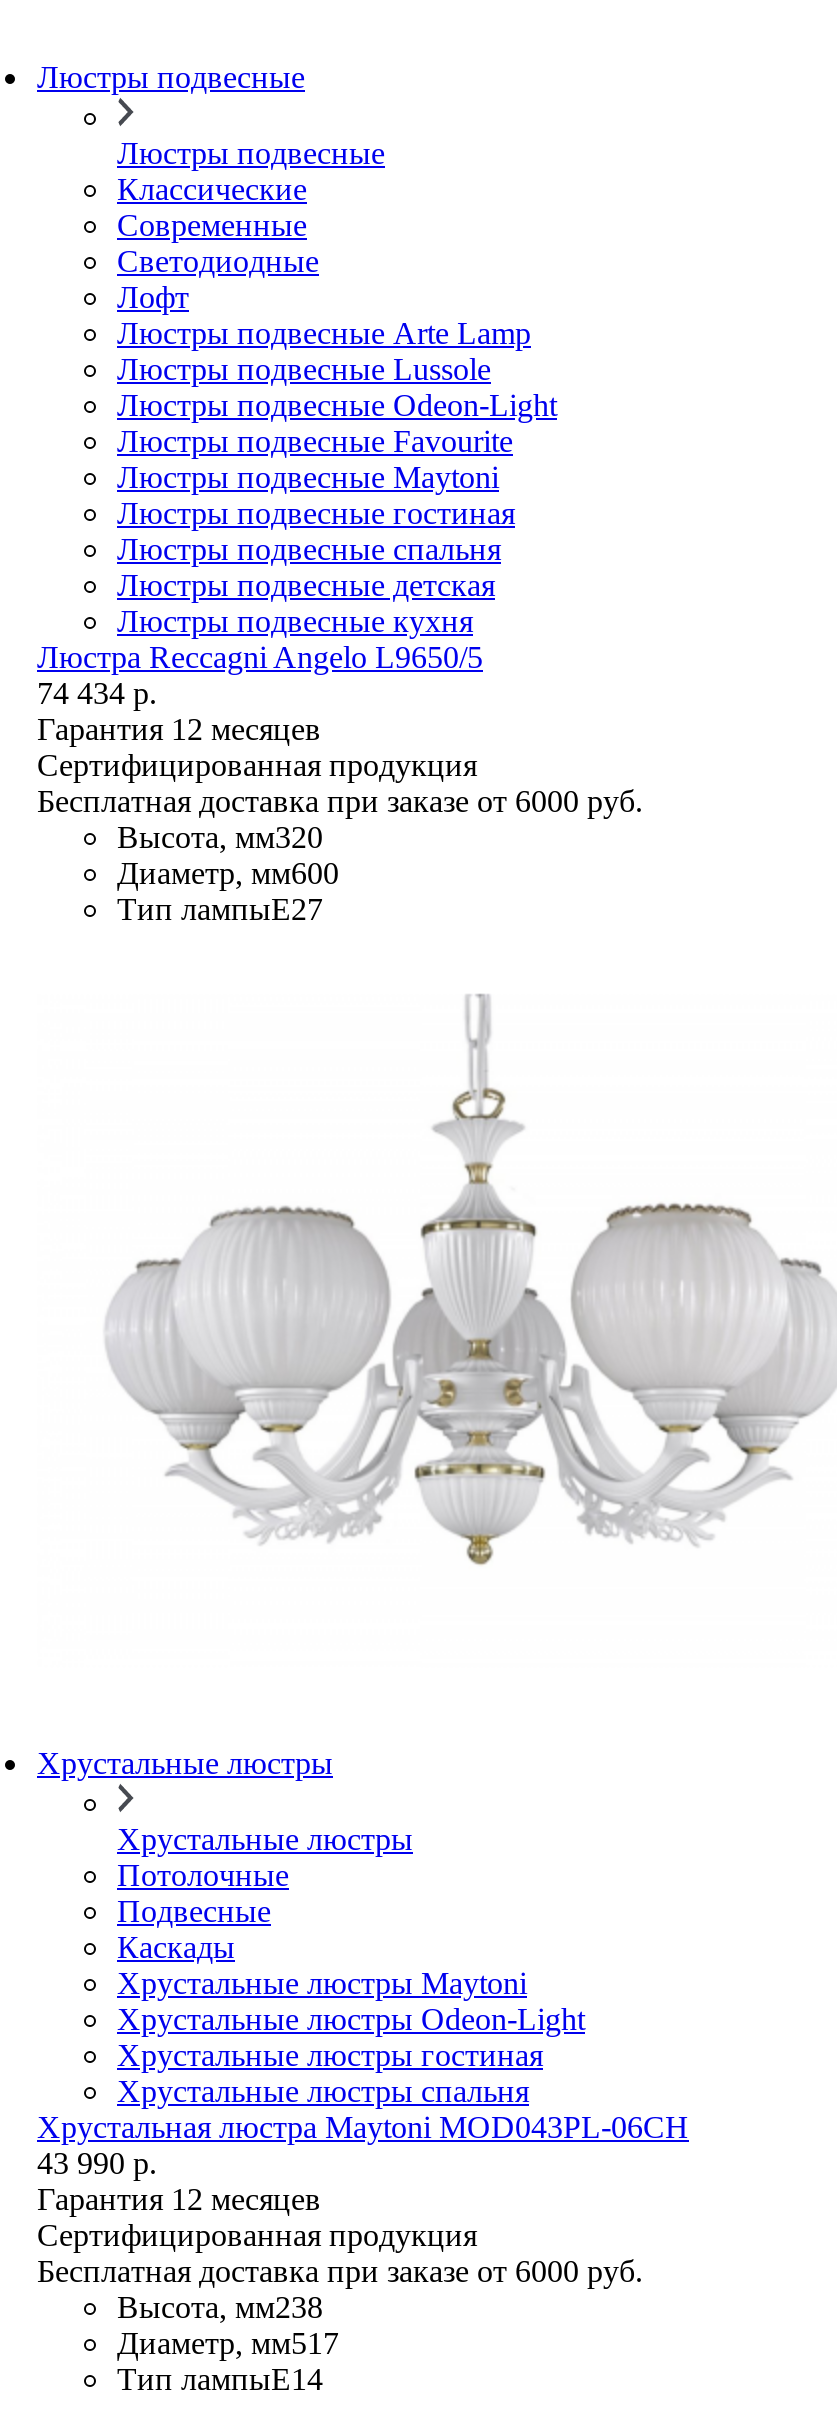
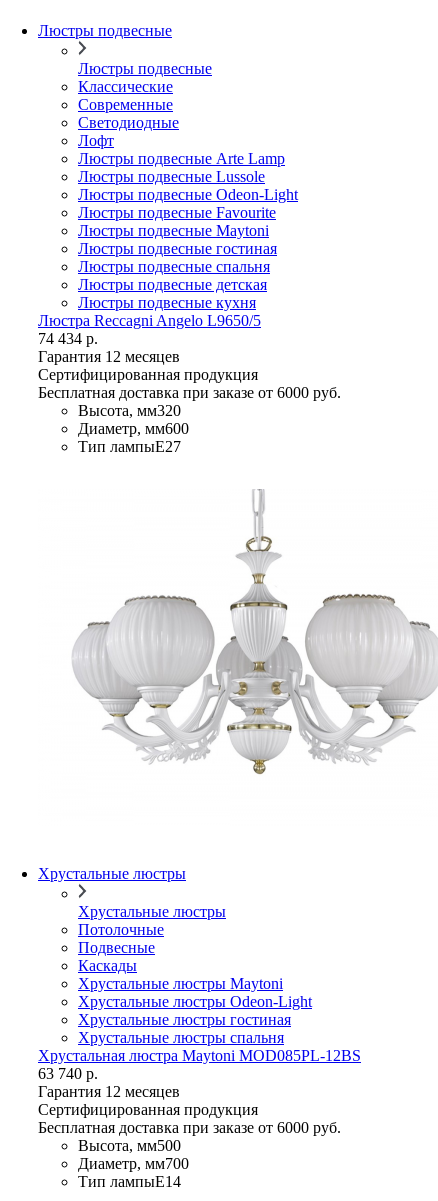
[37,2111,689,2145] Хрустальная люстра Maytoni MOD043PL-06CH -> [38,1047,361,1064] Хрустальная люстра Maytoni MOD085PL-12BS
[37,2147,157,2181] 43 990 р. -> [38,1065,98,1082] 63 740 р.
[117,2291,323,2325] Высота, мм238 -> [78,1137,181,1154] Высота, мм500
[117,2327,339,2361] Диаметр, мм517 -> [78,1155,189,1172] Диаметр, мм700

